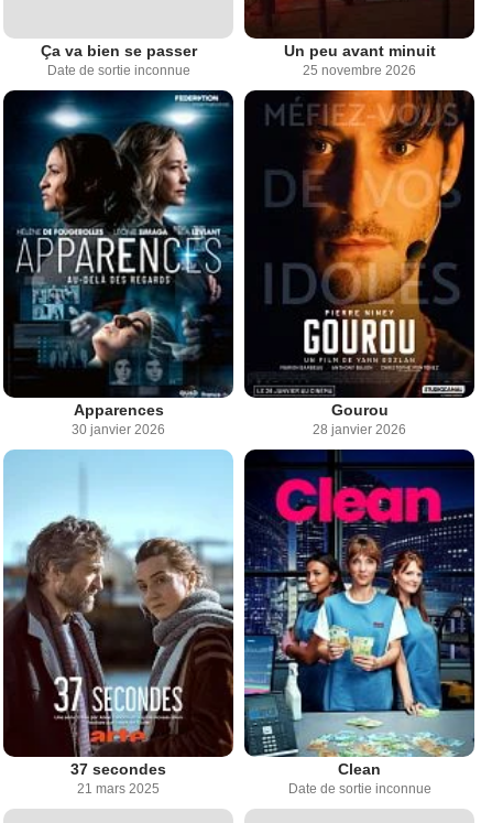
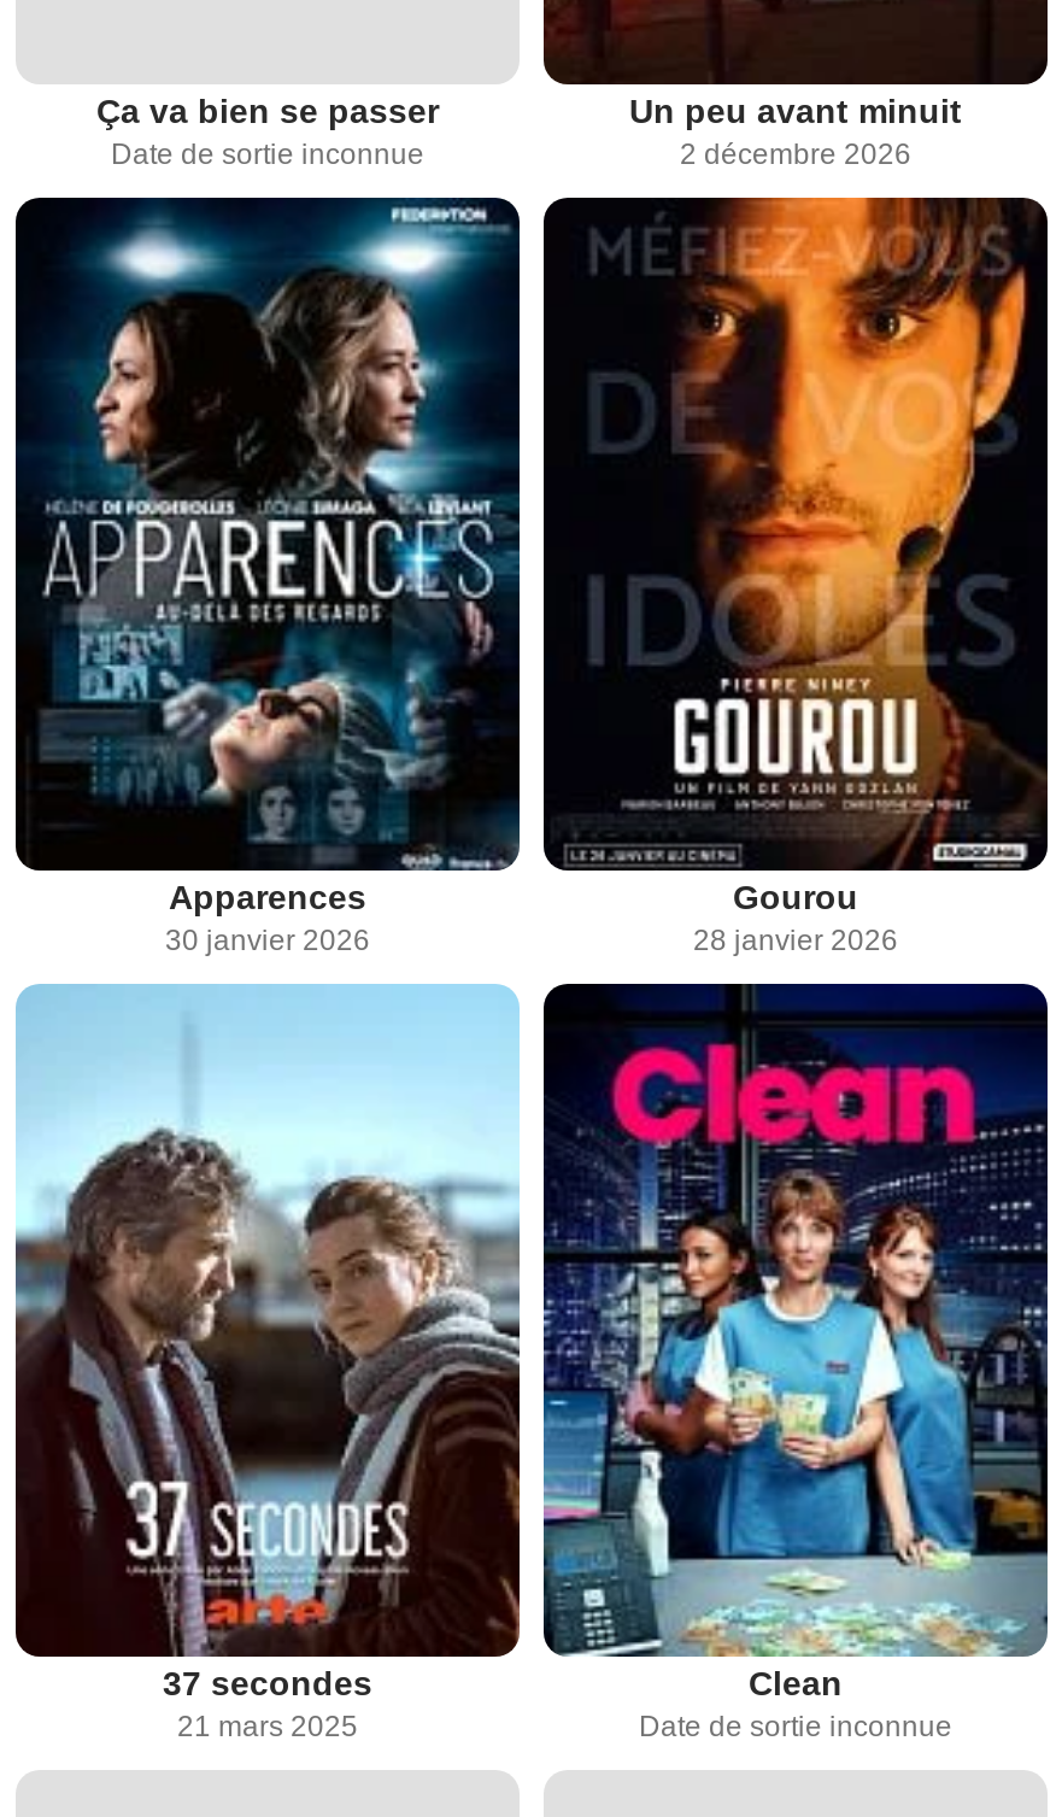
[303,63,416,79] 25 novembre 2026 -> [680,138,911,172] 2 décembre 2026

